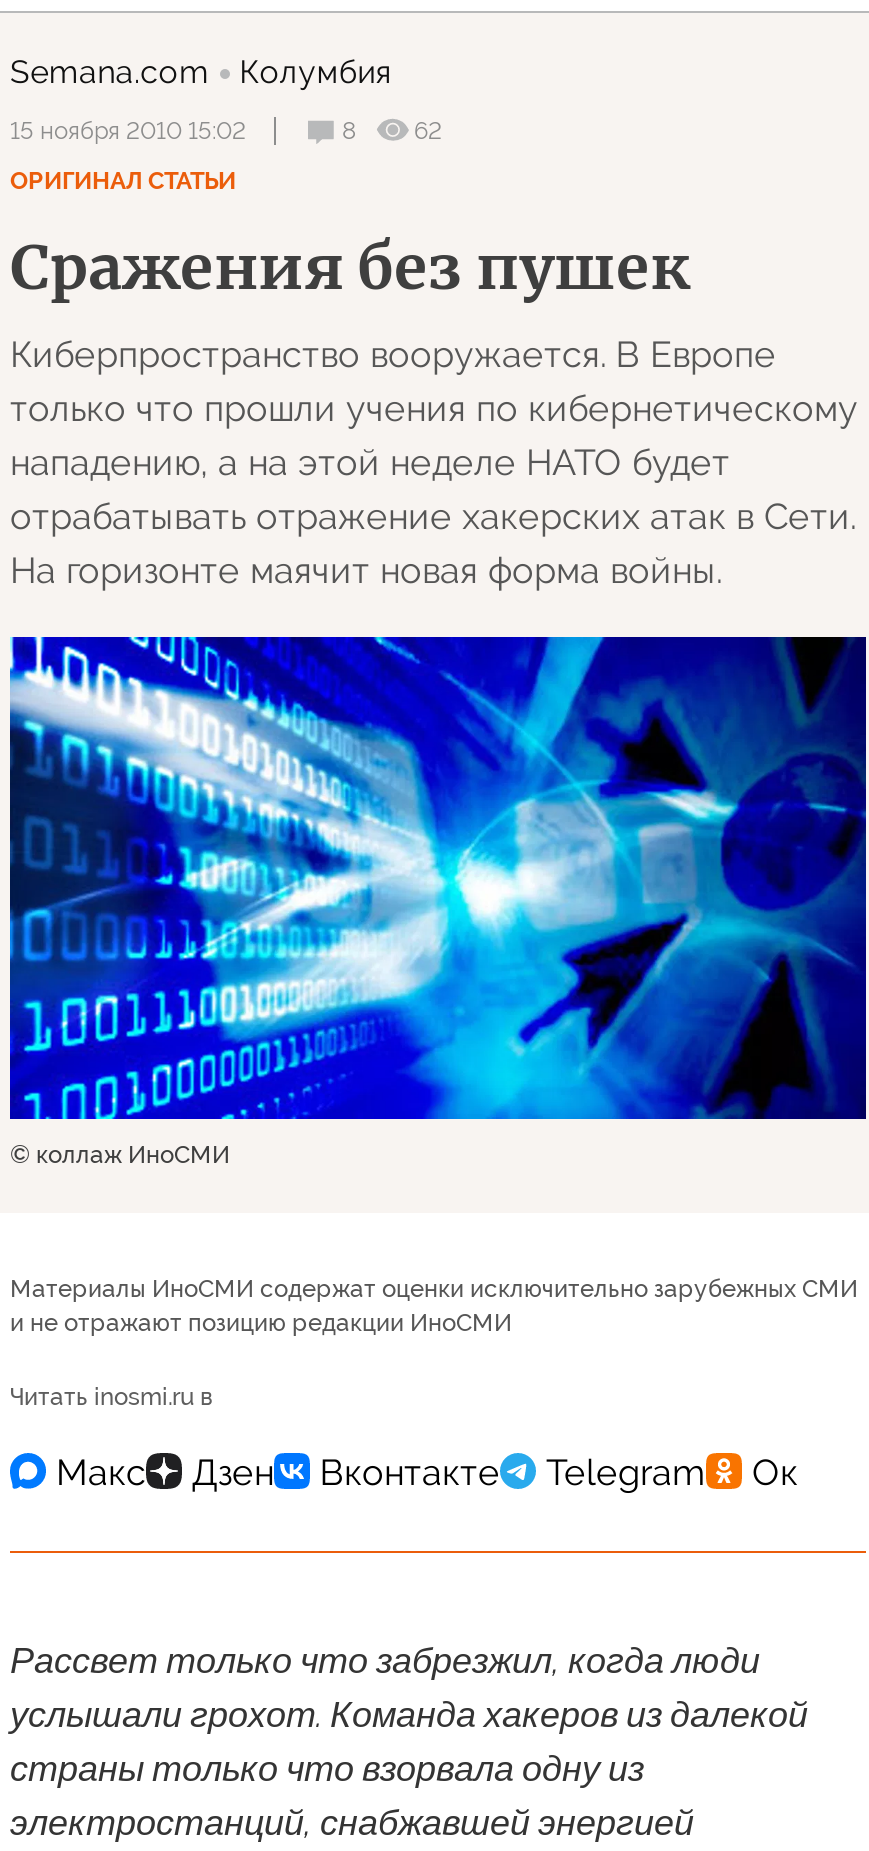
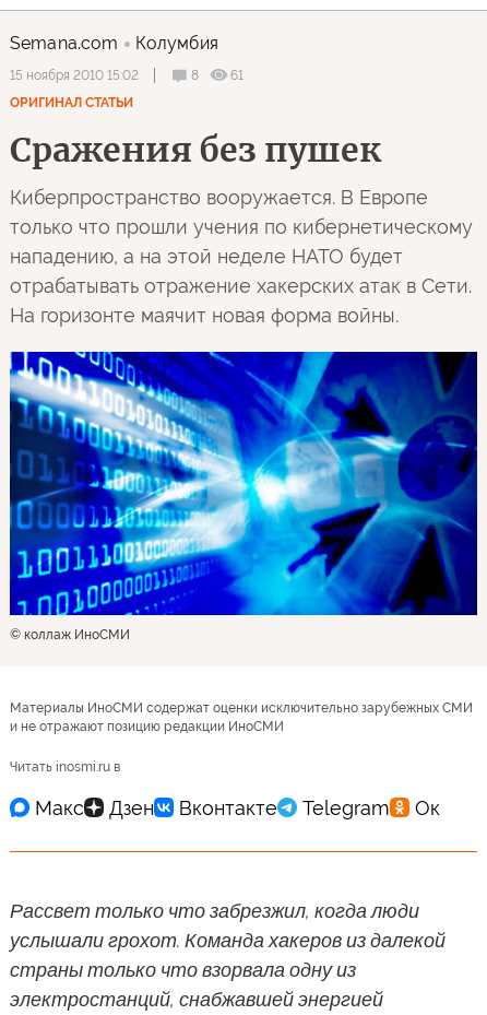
[414,116,442,144] 62 -> [230,67,243,82] 61

